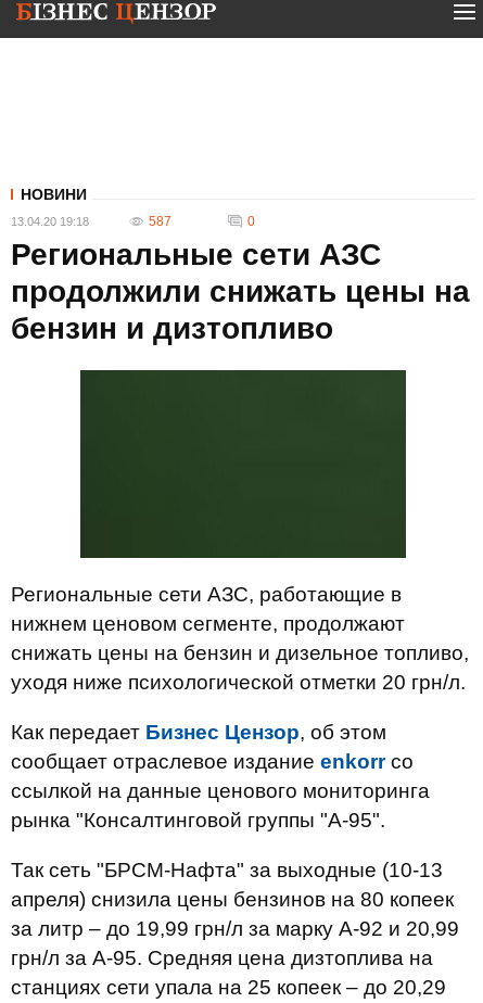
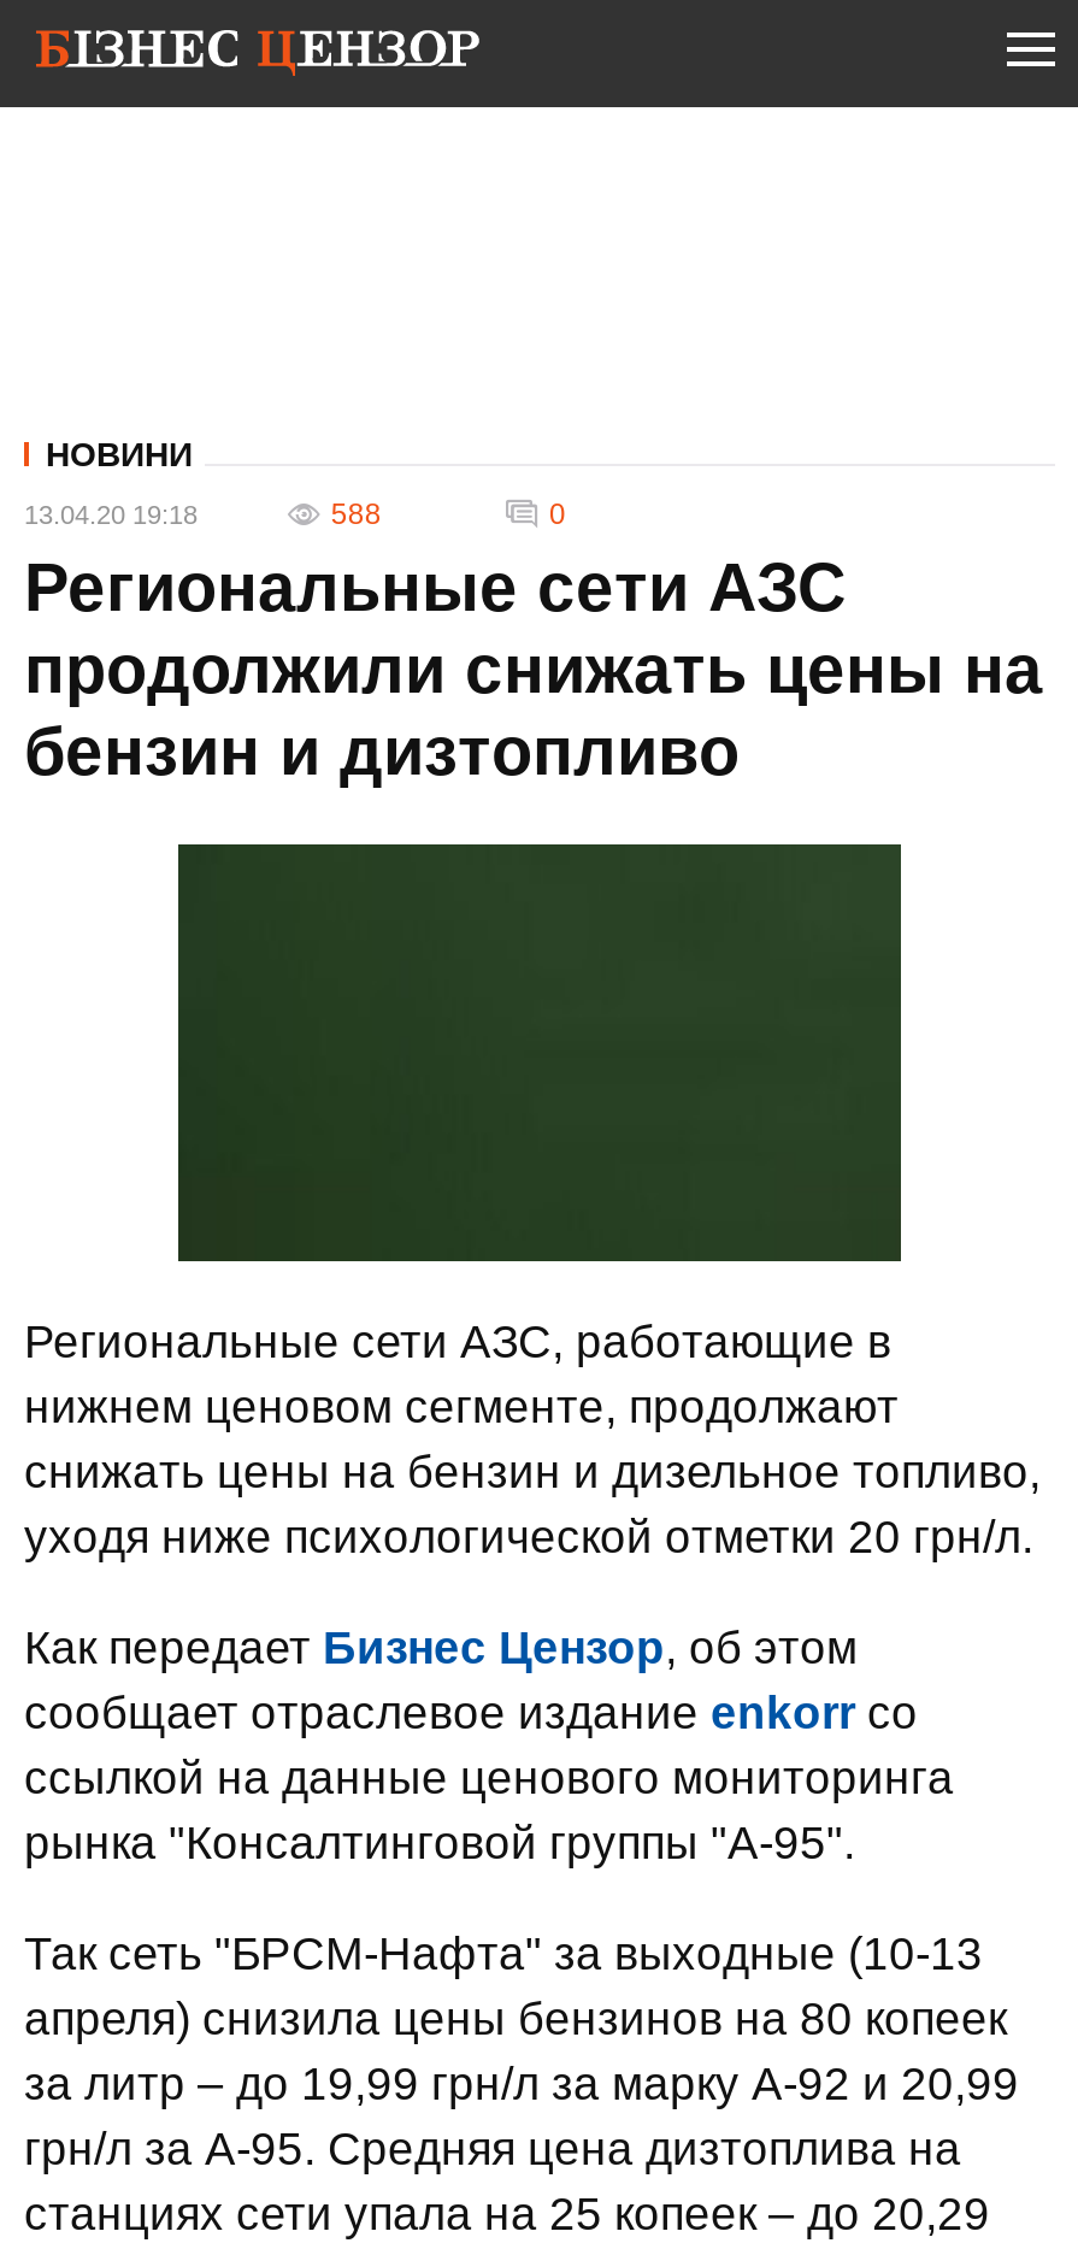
[149,214,172,229] 587 -> [331,497,382,531] 588

